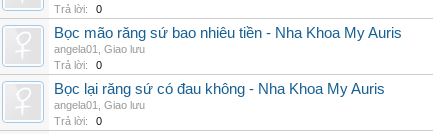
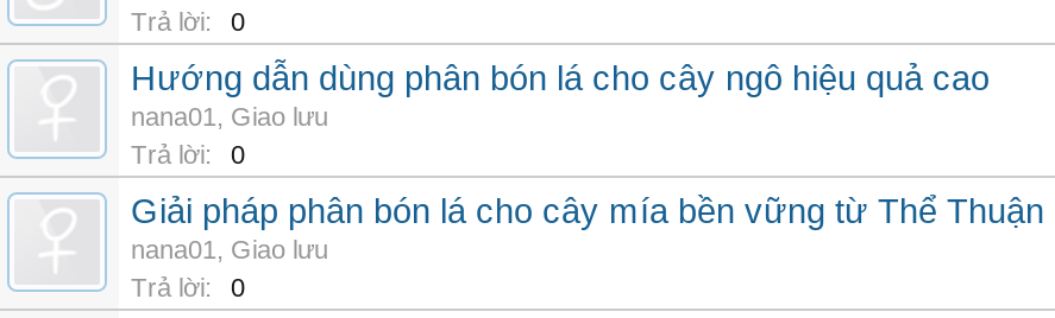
[54,25,402,55] Bọc mão răng sứ bao nhiêu tiền - Nha Khoa My Auris | angela01, Giao lưu -> [131,59,990,131] Hướng dẫn dùng phân bón lá cho cây ngô hiệu quả cao | nana01, Giao lưu
[54,81,385,111] Bọc lại răng sứ có đau không - Nha Khoa My Auris | angela01, Giao lưu -> [131,192,1044,263] Giải pháp phân bón lá cho cây mía bền vững từ Thể Thuận | nana01, Giao lưu

